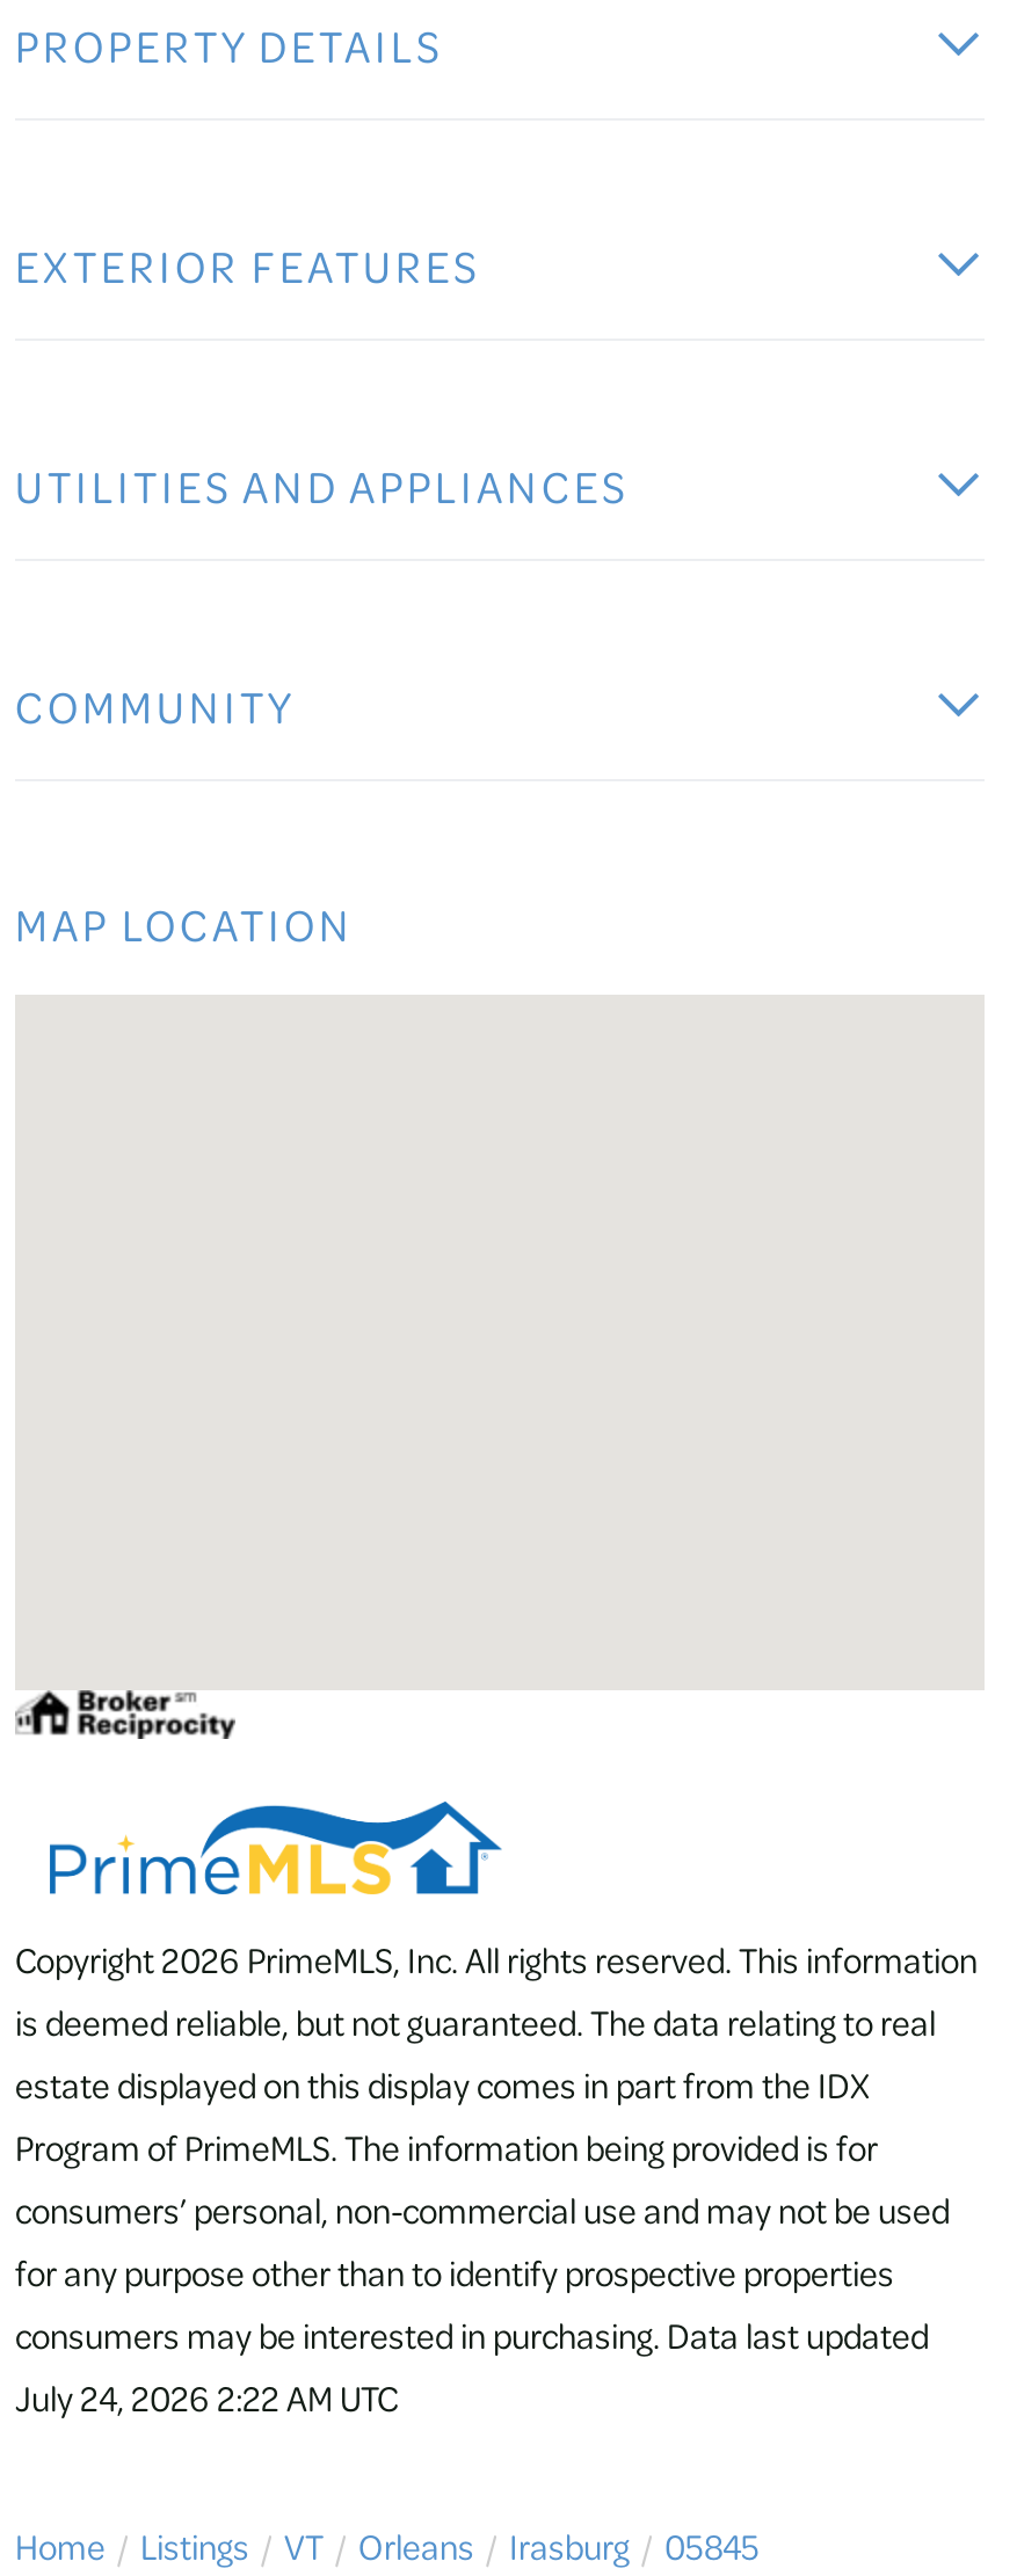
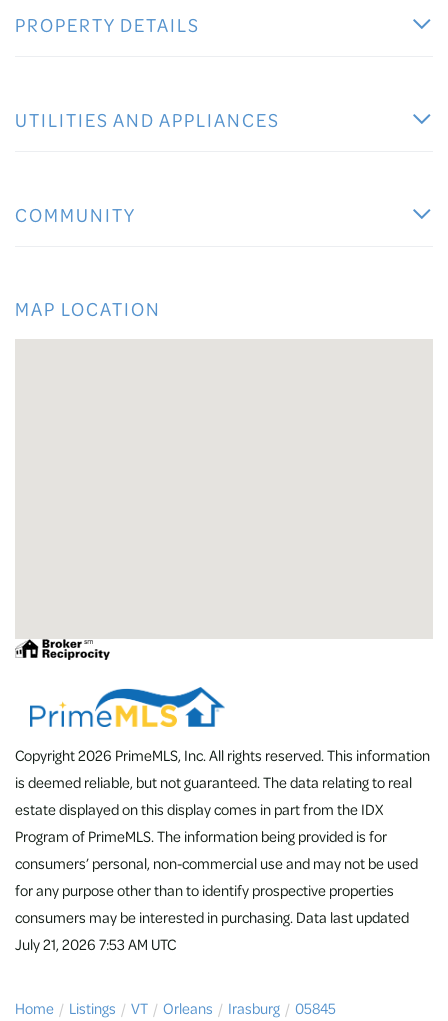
[15,236,481,291] EXTERIOR FEATURES -> none
[15,2373,398,2420] July 24, 2026 2:22 AM UTC -> [15,934,176,954] July 21, 2026 7:53 AM UTC

